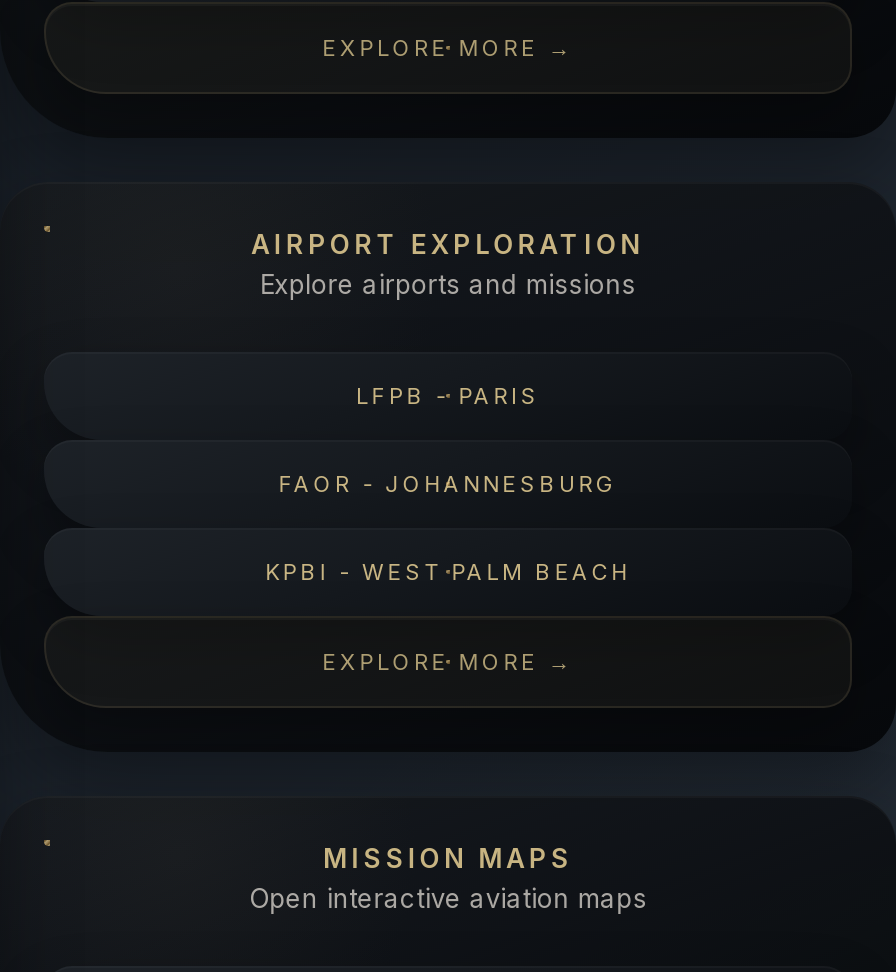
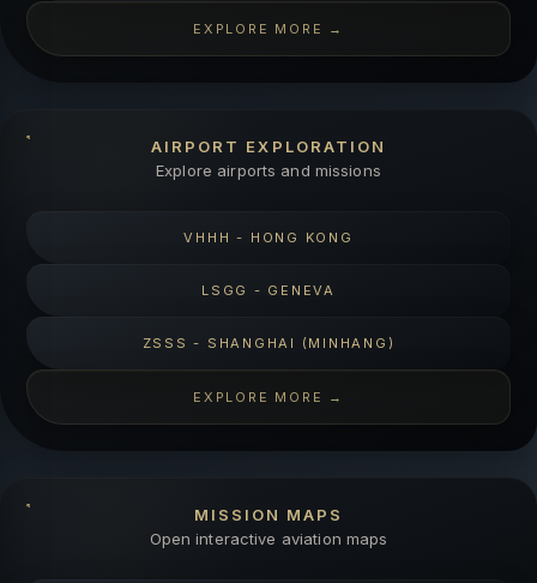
[356,382,540,410] LFPB - PARIS -> [184,229,353,246] VHHH - HONG KONG
[279,470,617,498] FAOR - JOHANNESBURG -> [201,282,336,299] LSGG - GENEVA
[265,558,631,586] KPBI - WEST PALM BEACH -> [142,335,395,351] ZSSS - SHANGHAI (MINHANG)

